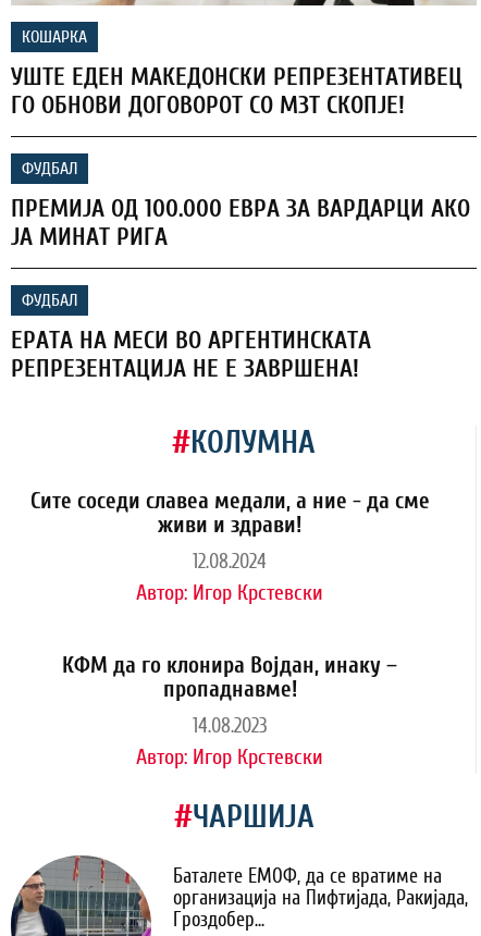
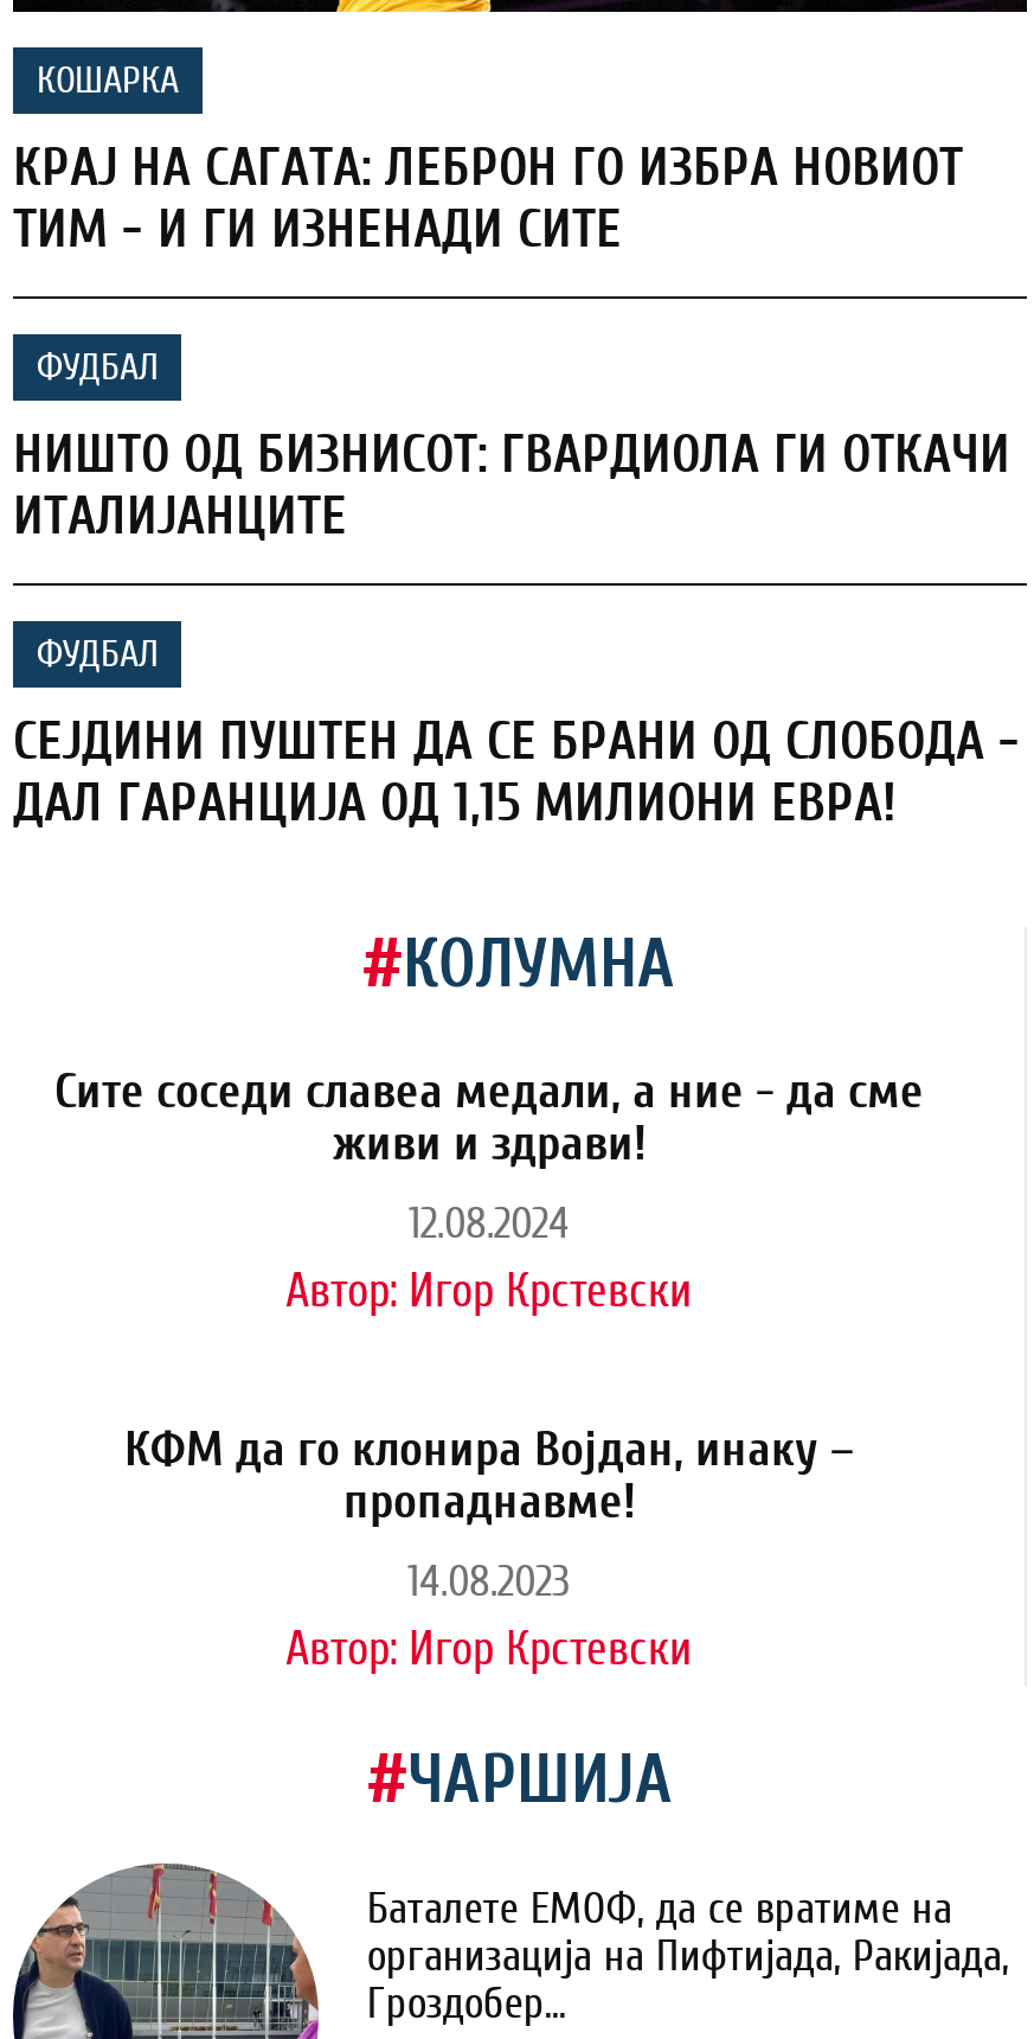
[11,63,462,120] УШТЕ ЕДЕН МАКЕДОНСКИ РЕПРЕЗЕНТАТИВЕЦ | ГО ОБНОВИ ДОГОВОРОТ СО МЗТ СКОПЈЕ! -> [13,137,963,260] КРАЈ НА САГАТА: ЛЕБРОН ГО ИЗБРА НОВИОТ | ТИМ - И ГИ ИЗНЕНАДИ СИТЕ
[11,195,470,251] ПРЕМИЈА ОД 100.000 ЕВРА ЗА ВАРДАРЦИ АКО | ЈА МИНАТ РИГА -> [13,424,1010,547] НИШТО ОД БИЗНИСОТ: ГВАРДИОЛА ГИ ОТКАЧИ | ИТАЛИЈАНЦИТЕ
[11,326,371,383] ЕРАТА НА МЕСИ ВО АРГЕНТИНСКАТА | РЕПРЕЗЕНТАЦИЈА НЕ Е ЗАВРШЕНА! -> [13,711,1020,834] СЕЈДИНИ ПУШТЕН ДА СЕ БРАНИ ОД СЛОБОДА - | ДАЛ ГАРАНЦИЈА ОД 1,15 МИЛИОНИ ЕВРА!

